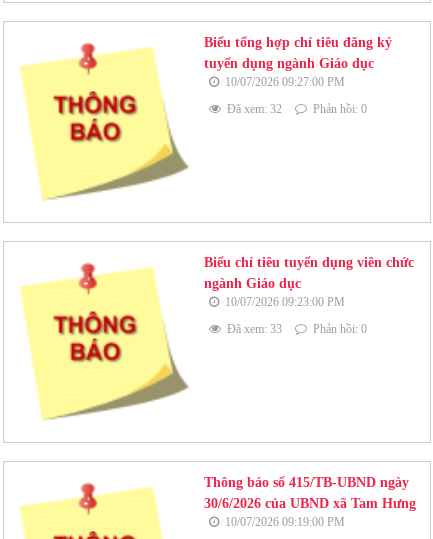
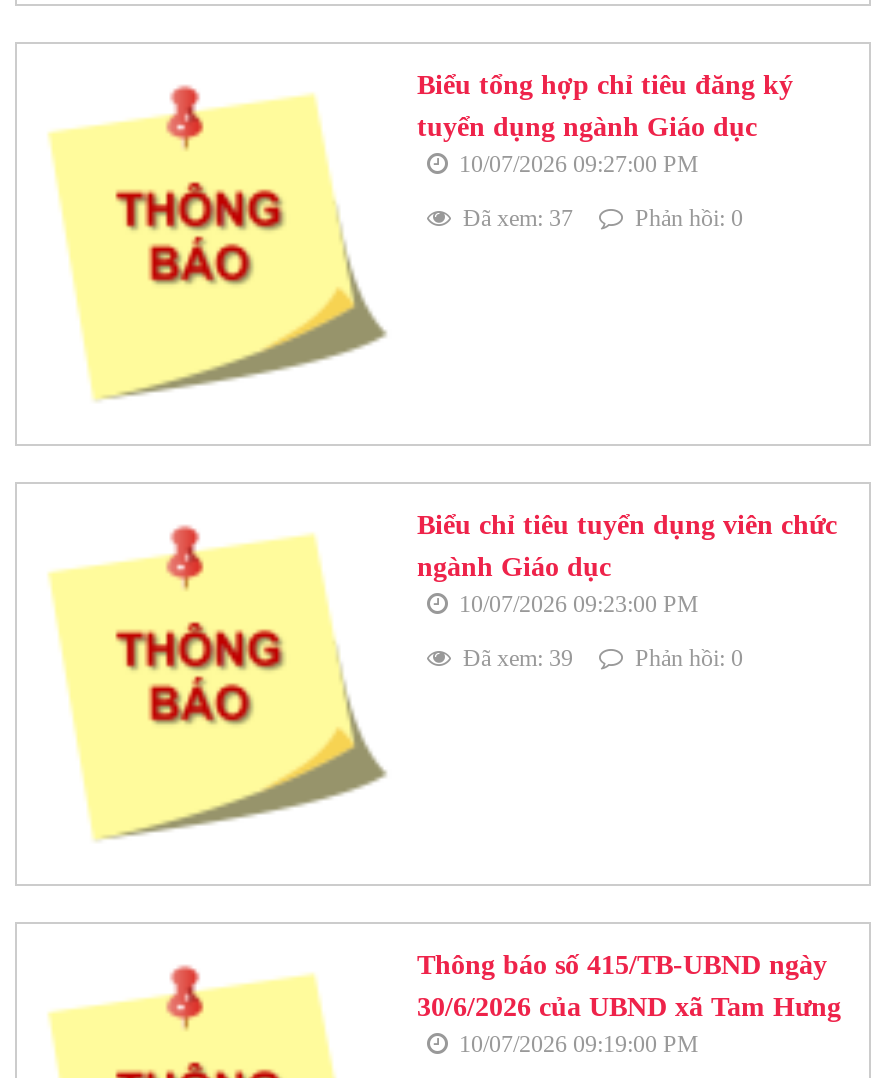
[224,102,367,116] Đã xem: 32 Phản hồi: 0 -> [457,204,743,232] Đã xem: 37 Phản hồi: 0
[224,322,367,336] Đã xem: 33 Phản hồi: 0 -> [457,644,743,672] Đã xem: 39 Phản hồi: 0

